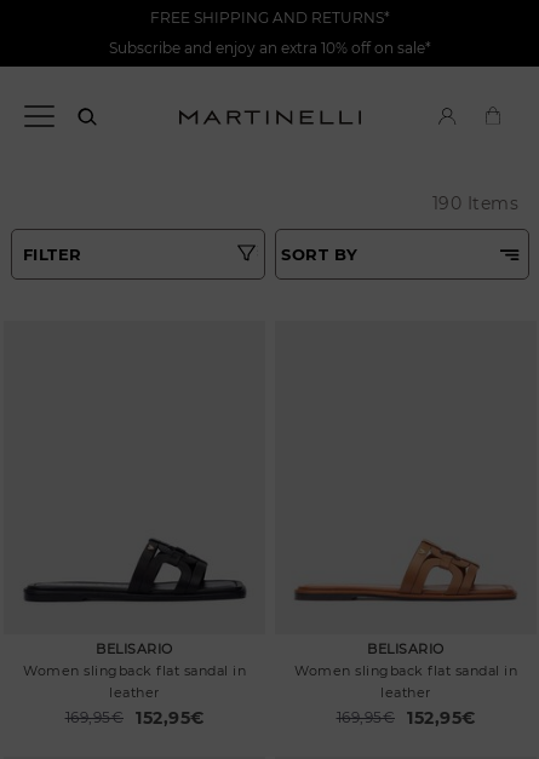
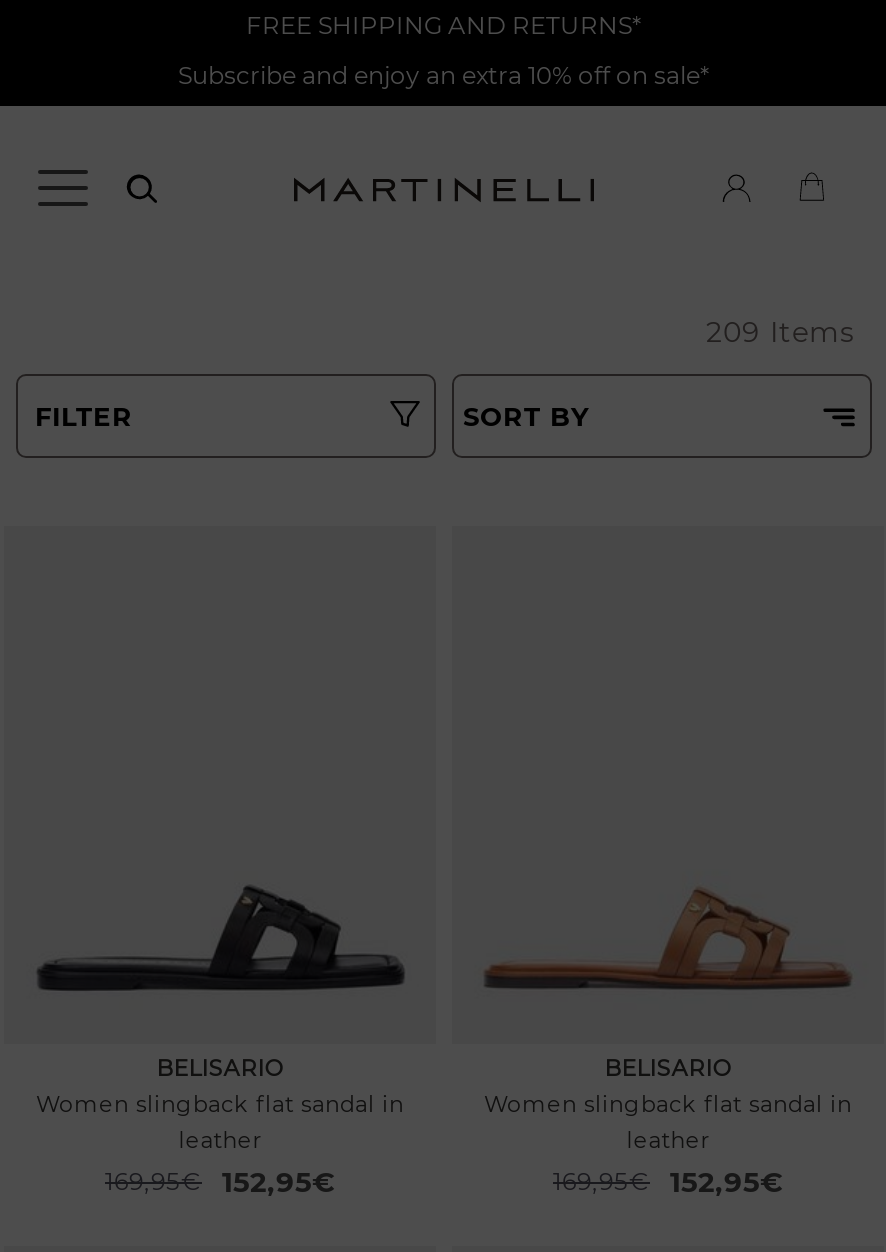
[432,192,519,214] 190 Items -> [706,314,855,350] 209 Items

